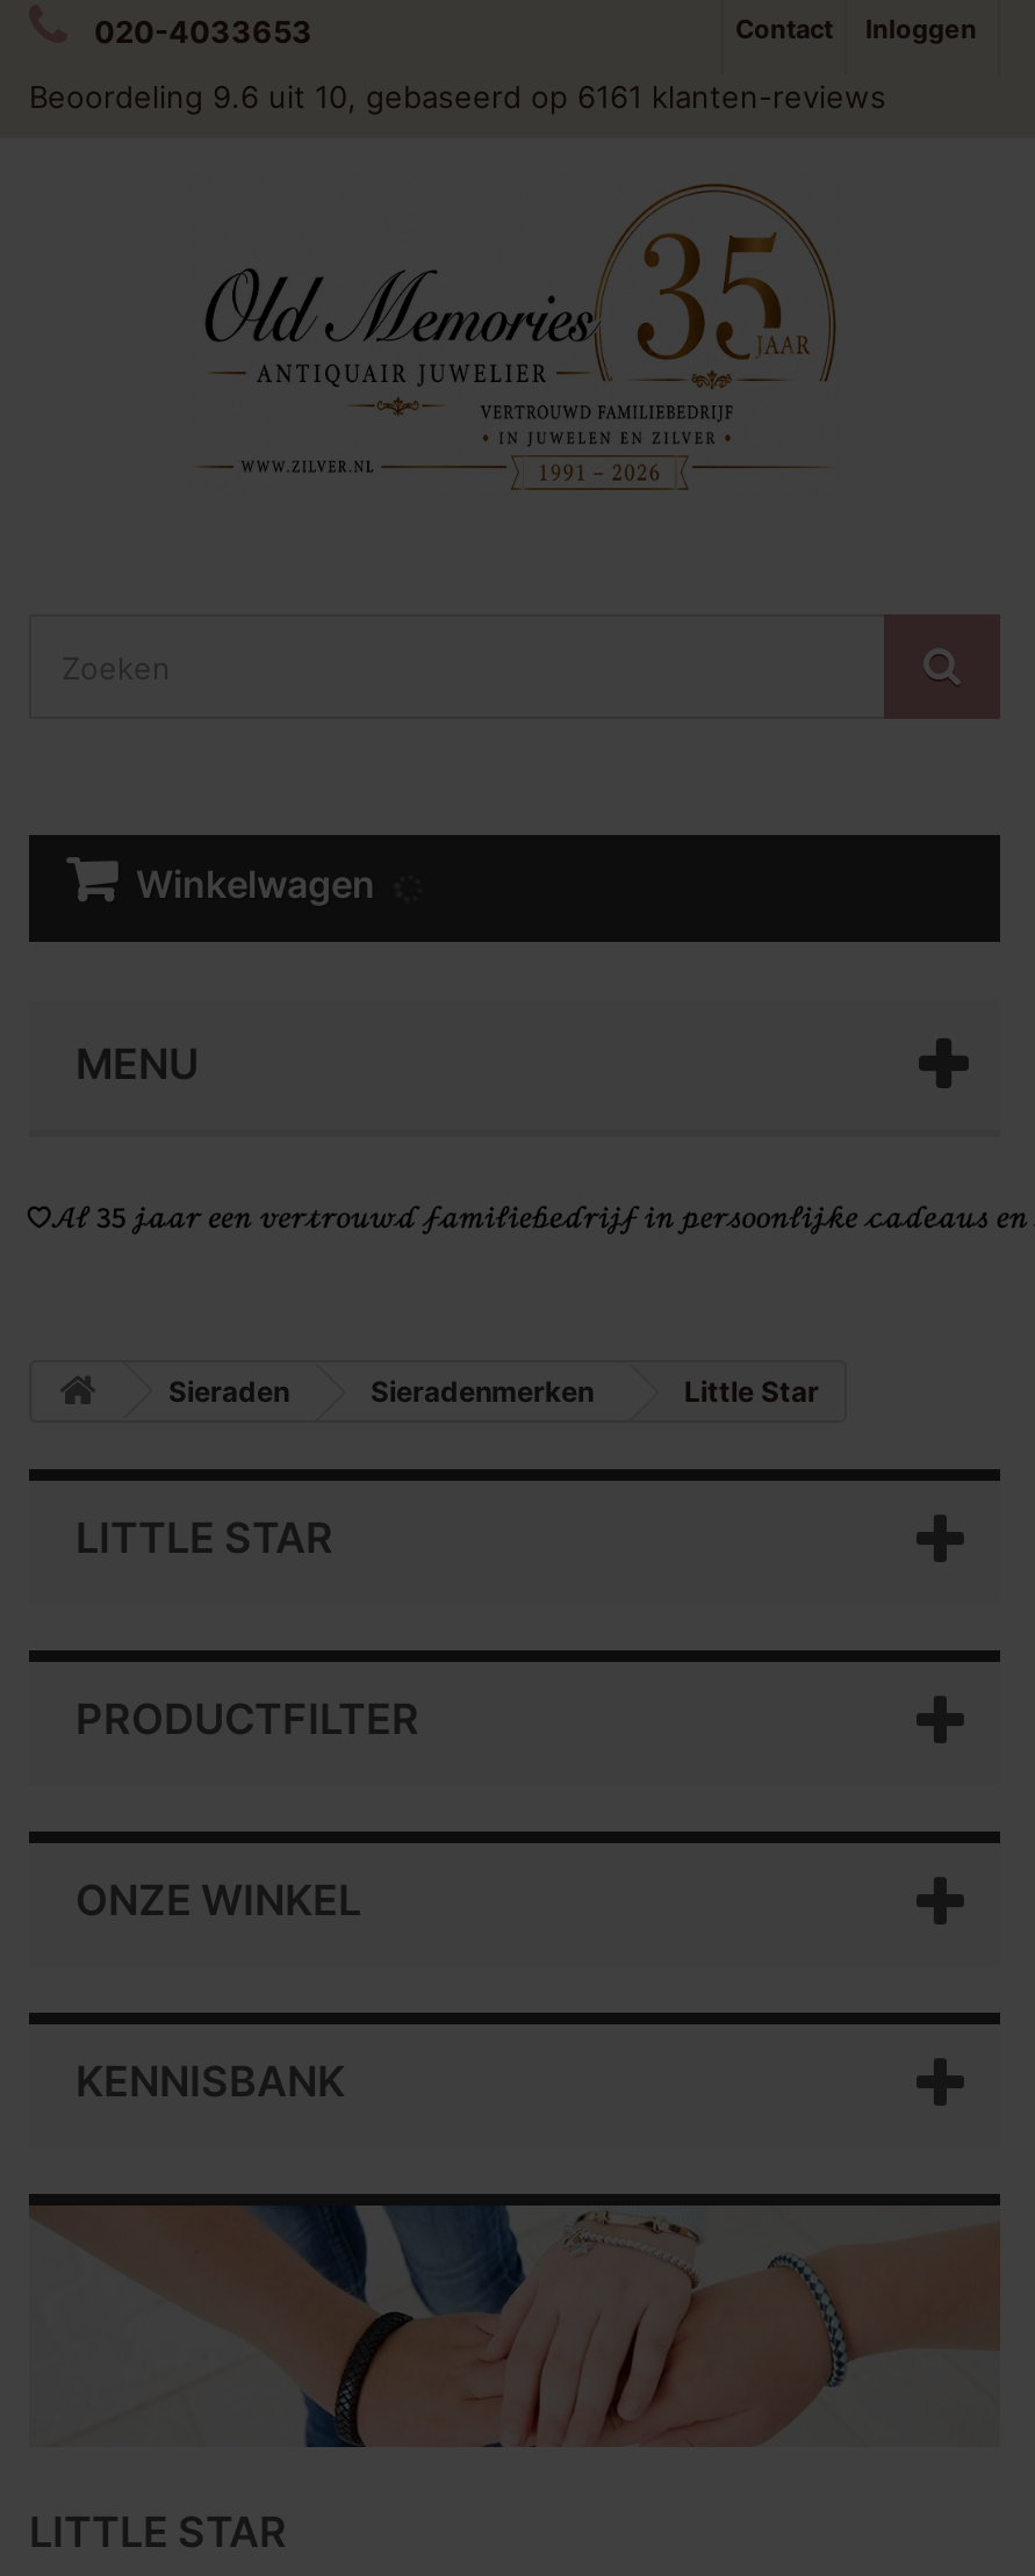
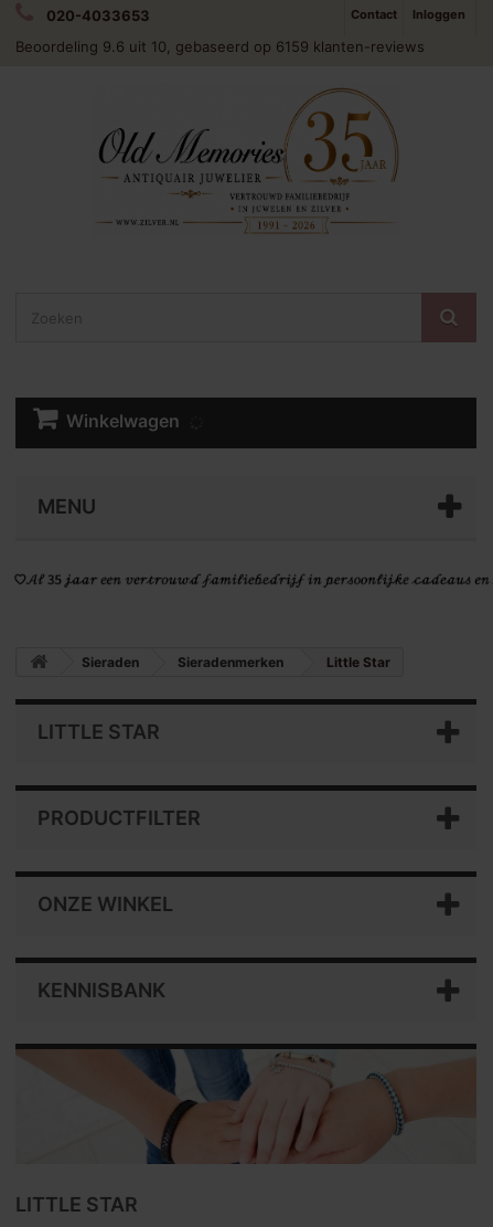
[29,78,886,115] Beoordeling 9.6 uit 10, gebaseerd op 6161 klanten-reviews -> [15,38,425,55] Beoordeling 9.6 uit 10, gebaseerd op 6159 klanten-reviews

